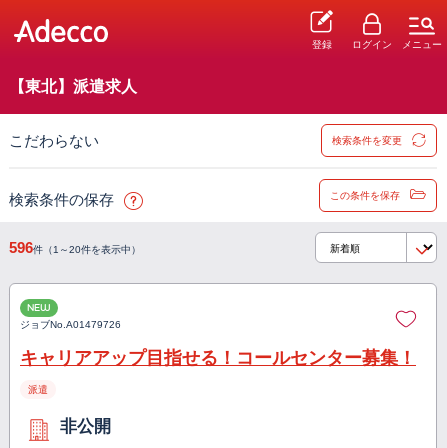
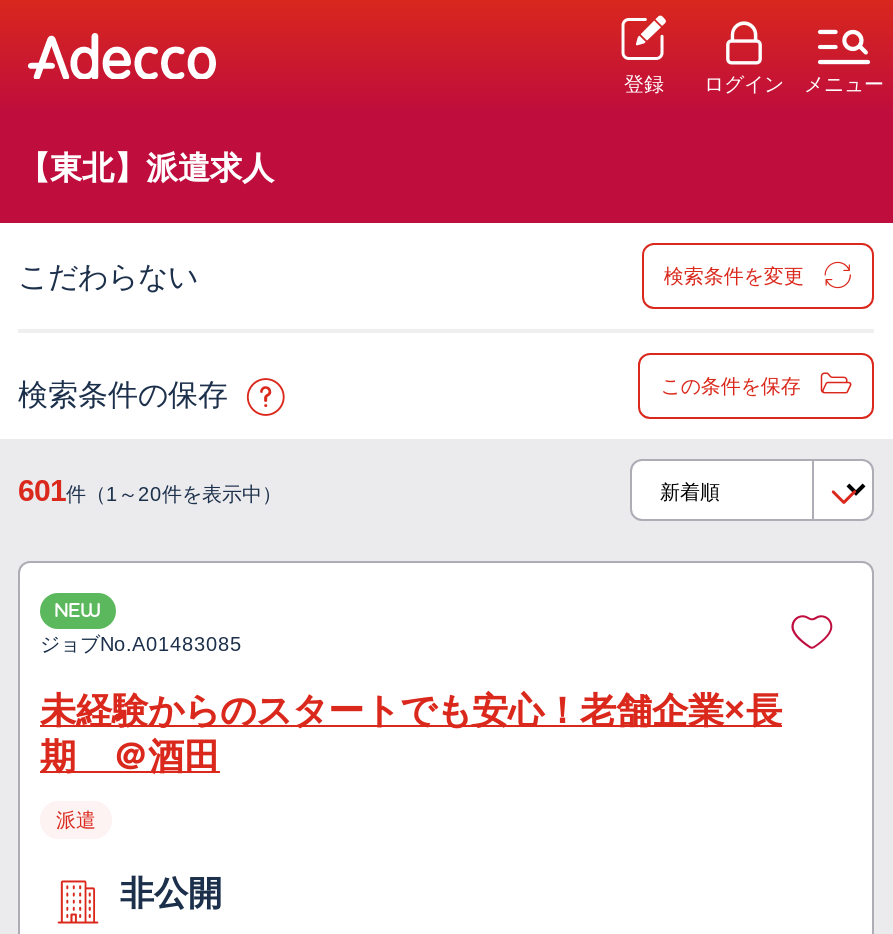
[9,239,141,256] 596件（1～20件を表示中） -> [18,473,282,507] 601件（1～20件を表示中）
[20,319,121,330] ジョブNo. A01479726 -> [40,634,242,656] ジョブNo. A01483085
[20,348,416,368] キャリアアップ目指せる！コールセンター募集！ -> [40,692,782,778] 未経験からのスタートでも安心！老舗企業×長 | 期 ＠酒田

